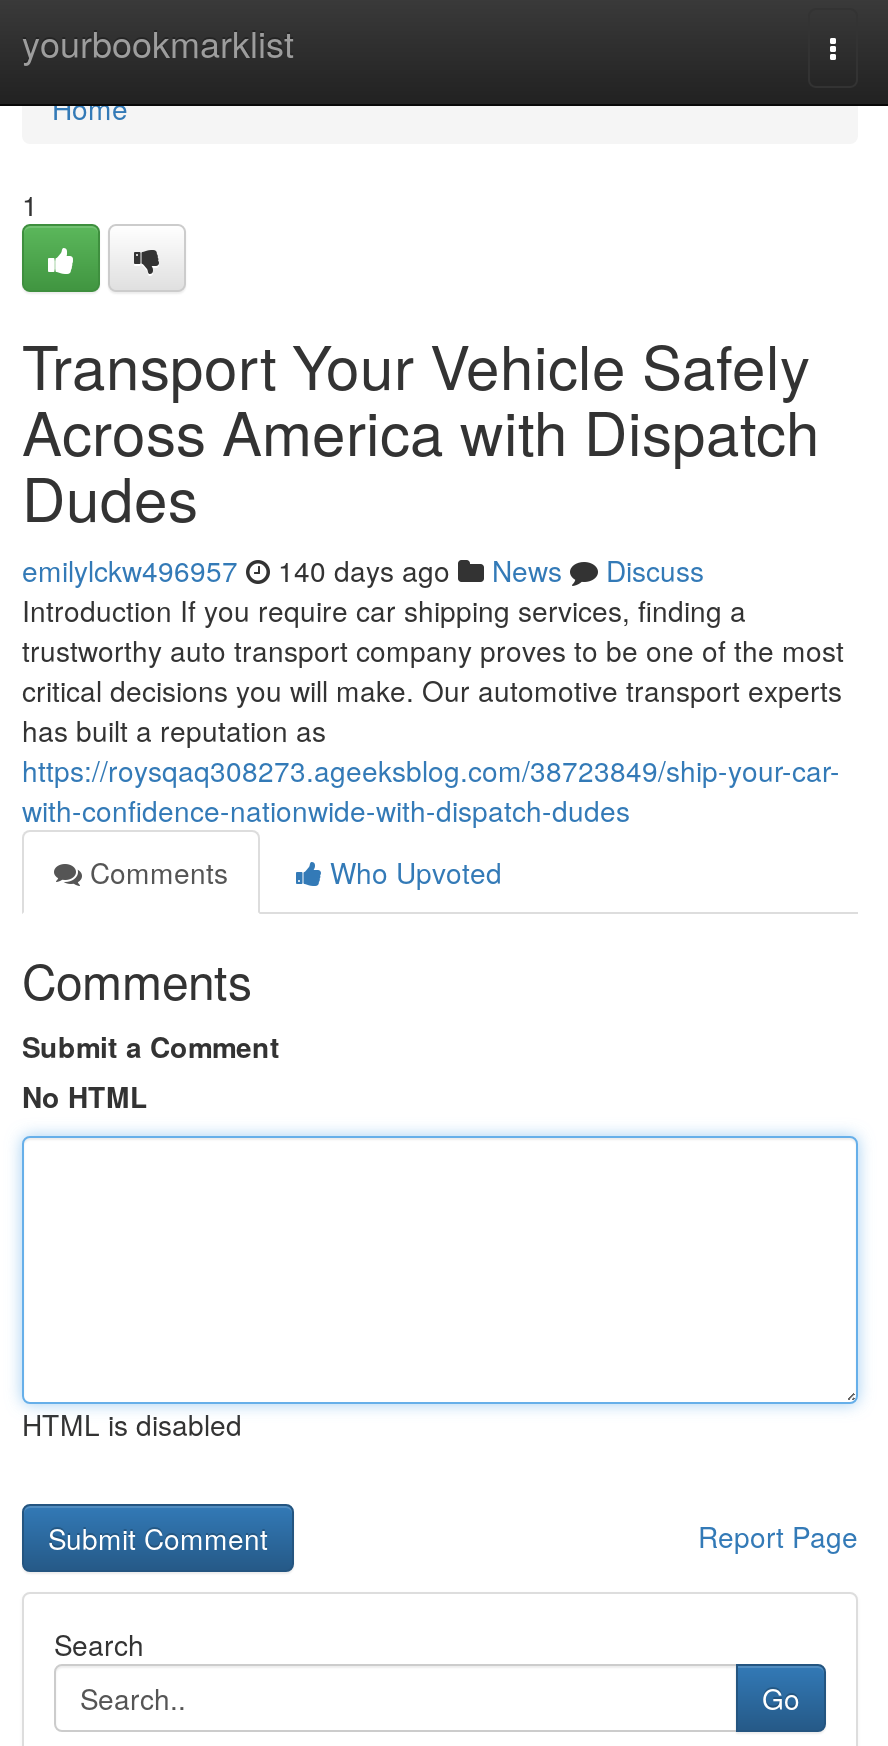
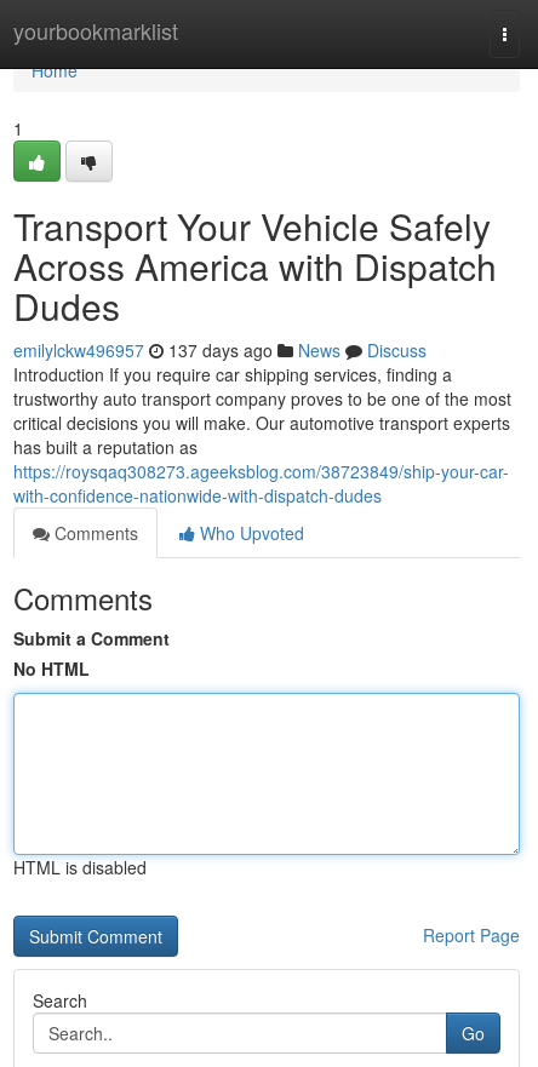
[22,550,704,590] emilylckw496957 140 days ago News Discuss -> [13,338,427,362] emilylckw496957 137 days ago News Discuss

